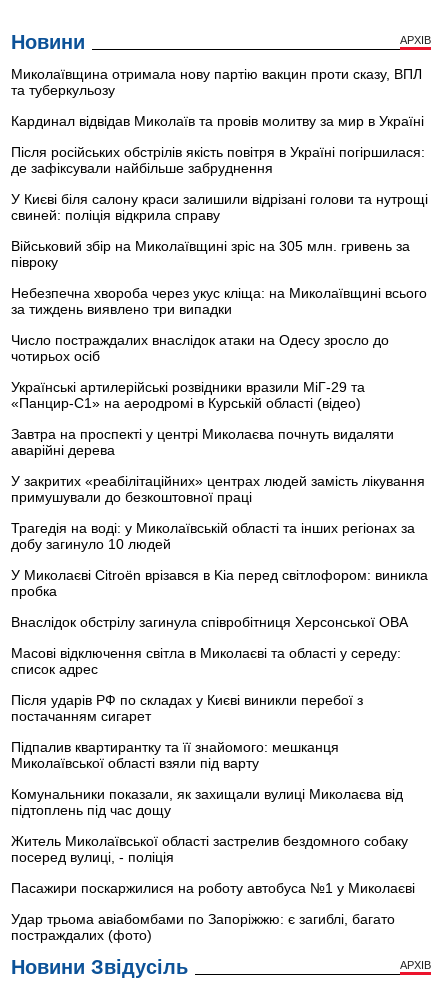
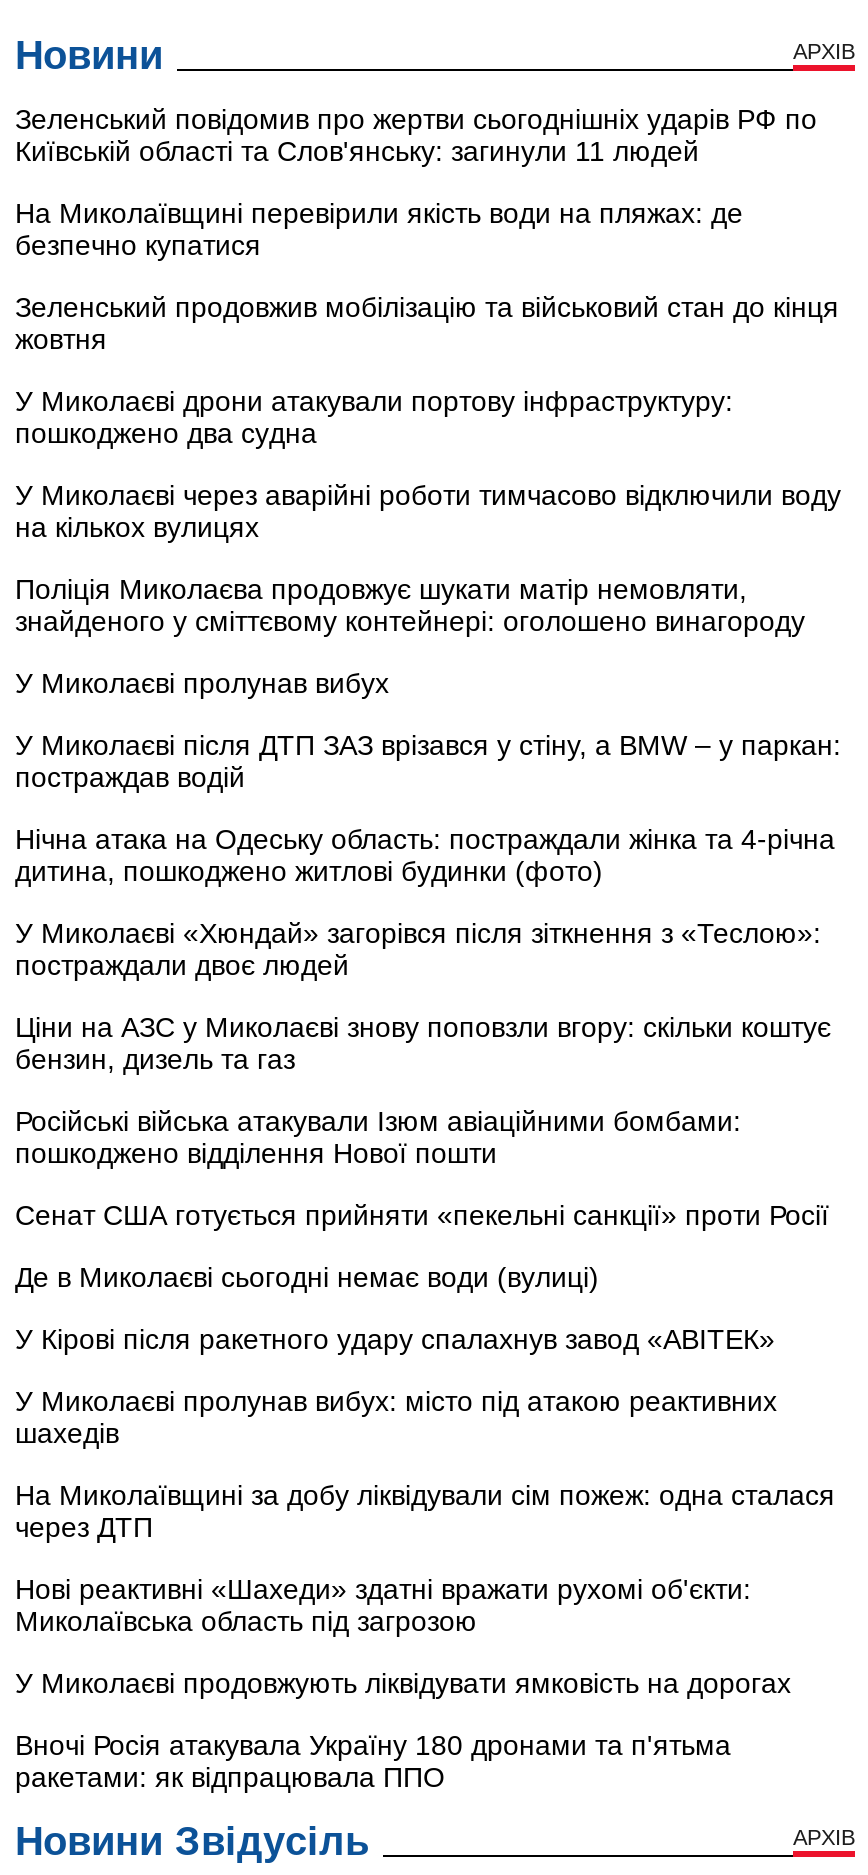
[11,66,422,98] Миколаївщина отримала нову партію вакцин проти сказу, ВПЛ | та туберкульозу -> [15,104,817,168] Зеленський повідомив про жертви сьогоднішніх ударів РФ по | Київській області та Слов'янську: загинули 11 людей
[11,113,424,129] Кардинал відвідав Миколаїв та провів молитву за мир в Україні -> [15,198,743,262] На Миколаївщині перевірили якість води на пляжах: де | безпечно купатися
[11,144,425,176] Після російських обстрілів якість повітря в Україні погіршилася: | де зафіксували найбільше забруднення -> [15,292,839,356] Зеленський продовжив мобілізацію та військовий стан до кінця | жовтня
[11,191,428,223] У Києві біля салону краси залишили відрізані голови та нутрощі | свиней: поліція відкрила справу -> [15,386,733,450] У Миколаєві дрони атакували портову інфраструктуру: | пошкоджено два судна
[11,238,410,270] Військовий збір на Миколаївщині зріс на 305 млн. гривень за | півроку -> [15,480,841,544] У Миколаєві через аварійні роботи тимчасово відключили воду | на кількох вулицях
[11,285,427,317] Небезпечна хвороба через укус кліща: на Миколаївщині всього | за тиждень виявлено три випадки -> [15,574,805,638] Поліція Миколаєва продовжує шукати матір немовляти, | знайденого у сміттєвому контейнері: оголошено винагороду
[11,332,389,364] Число постраждалих внаслідок атаки на Одесу зросло до | чотирьох осіб -> [15,668,389,700] У Миколаєві пролунав вибух
[11,379,365,411] Українські артилерійські розвідники вразили МіГ-29 та | «Панцир-С1» на аеродромі в Курській області (відео) -> [15,730,841,794] У Миколаєві після ДТП ЗАЗ врізався у стіну, а BMW – у паркан: | постраждав водій
[11,426,394,458] Завтра на проспекті у центрі Миколаєва почнуть видаляти | аварійні дерева -> [15,824,835,888] Нічна атака на Одеську область: постраждали жінка та 4-річна | дитина, пошкоджено житлові будинки (фото)
[11,473,425,505] У закритих «реабілітаційних» центрах людей замість лікування | примушували до безкоштовної праці -> [15,918,821,982] У Миколаєві «Хюндай» загорівся після зіткнення з «Теслою»: | постраждали двоє людей
[11,520,415,552] Трагедія на воді: у Миколаївській області та інших регіонах за | добу загинуло 10 людей -> [15,1012,831,1076] Ціни на АЗС у Миколаєві знову поповзли вгору: скільки коштує | бензин, дизель та газ
[11,567,428,599] У Миколаєві Citroën врізався в Kia перед світлофором: виникла | пробка -> [15,1106,741,1170] Російські війська атакували Ізюм авіаційними бомбами: | пошкоджено відділення Нової пошти
[11,614,408,630] Внаслідок обстрілу загинула співробітниця Херсонської ОВА -> [15,1200,829,1232] Сенат США готується прийняти «пекельні санкції» проти Росії
[11,645,401,677] Масові відключення світла в Миколаєві та області у середу: | список адрес -> [15,1262,599,1294] Де в Миколаєві сьогодні немає води (вулиці)
[11,692,363,724] Після ударів РФ по складах у Києві виникли перебої з | постачанням сигарет -> [15,1324,775,1356] У Кірові після ракетного удару спалахнув завод «АВІТЕК»
[11,739,339,771] Підпалив квартирантку та її знайомого: мешканця | Миколаївської області взяли під варту -> [15,1386,777,1450] У Миколаєві пролунав вибух: місто під атакою реактивних | шахедів
[11,786,403,818] Комунальники показали, як захищали вулиці Миколаєва від | підтоплень під час дощу -> [15,1480,835,1544] На Миколаївщині за добу ліквідували сім пожеж: одна сталася | через ДТП
[11,833,408,865] Житель Миколаївської області застрелив бездомного собаку | посеред вулиці, - поліція -> [15,1574,751,1638] Нові реактивні «Шахеди» здатні вражати рухомі об'єкти: | Миколаївська область під загрозою
[11,880,415,896] Пасажири поскаржилися на роботу автобуса №1 у Миколаєві -> [15,1668,791,1700] У Миколаєві продовжують ліквідувати ямковість на дорогах
[11,911,395,943] Удар трьома авіабомбами по Запоріжжю: є загиблі, багато | постраждалих (фото) -> [15,1730,731,1794] Вночі Росія атакувала Україну 180 дронами та п'ятьма | ракетами: як відпрацювала ППО

